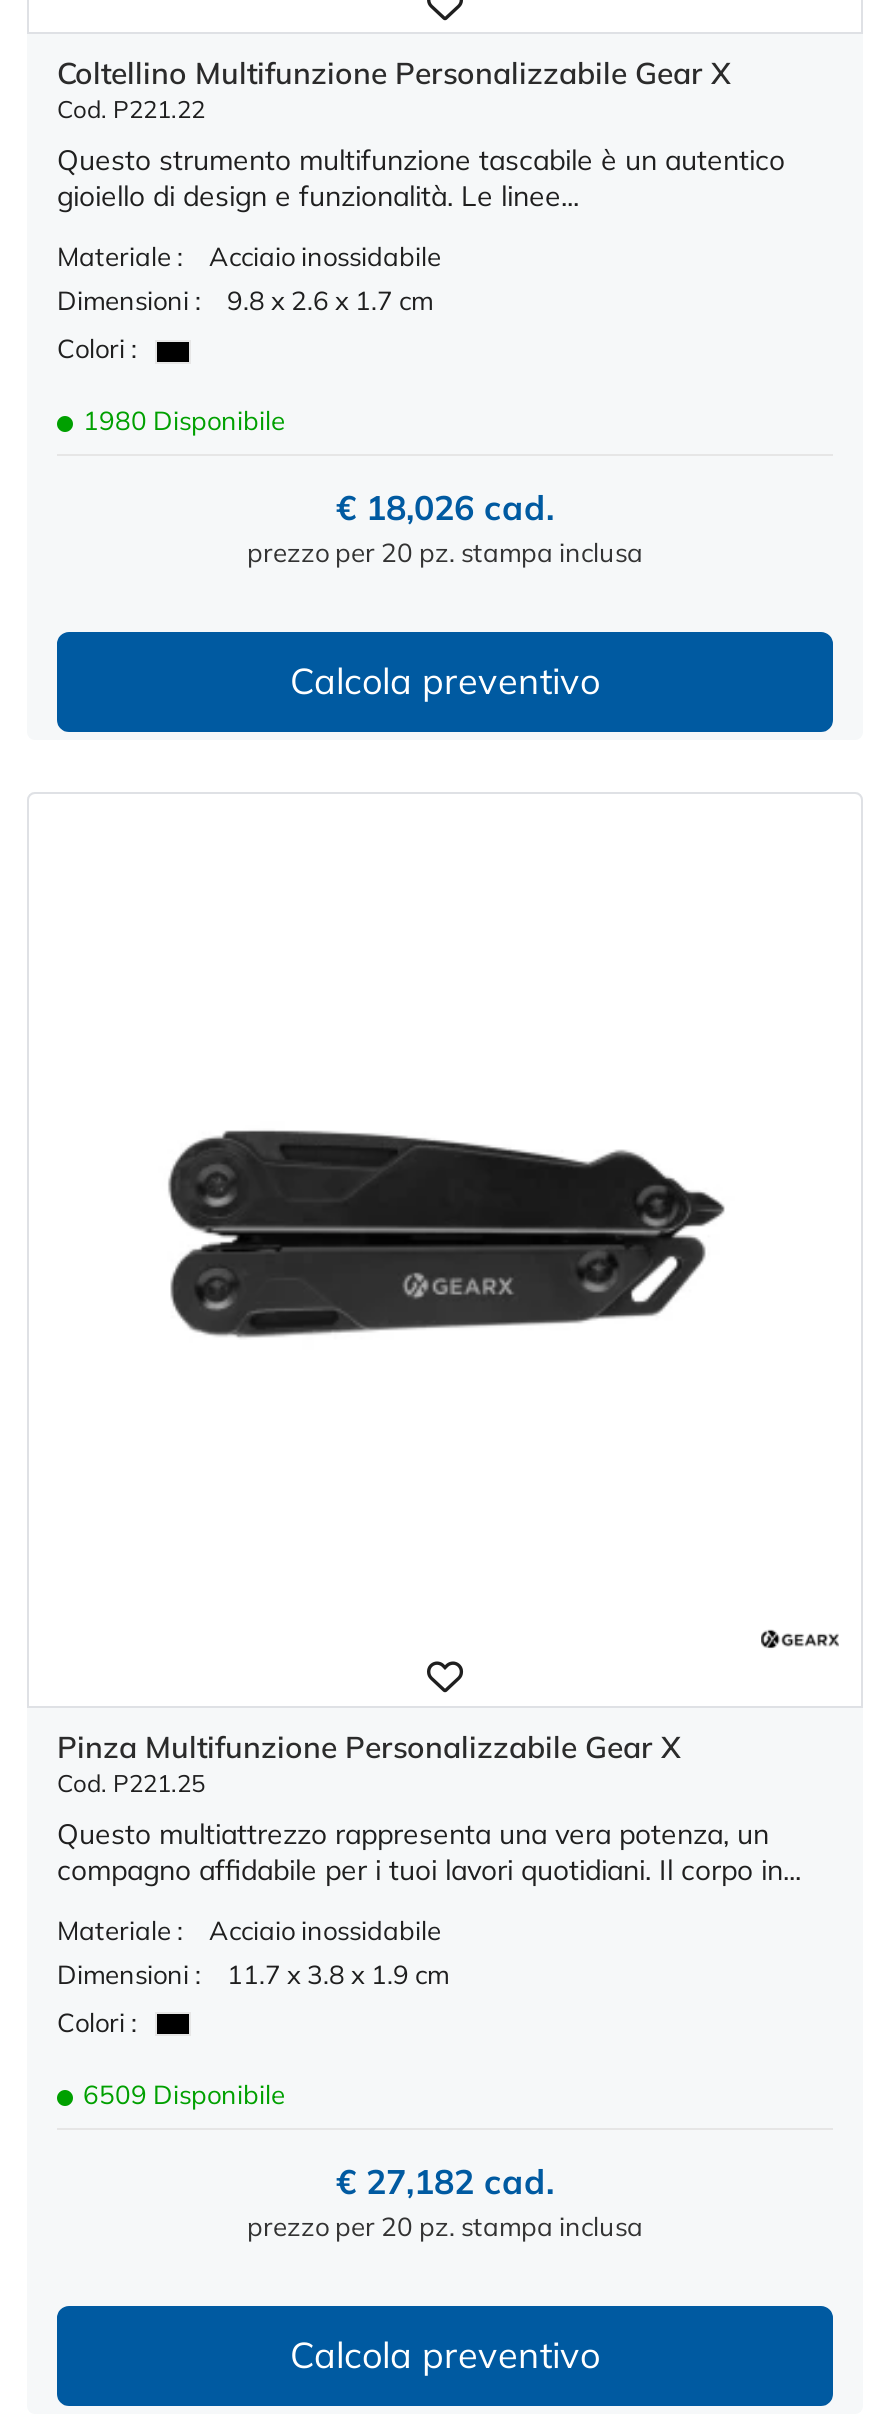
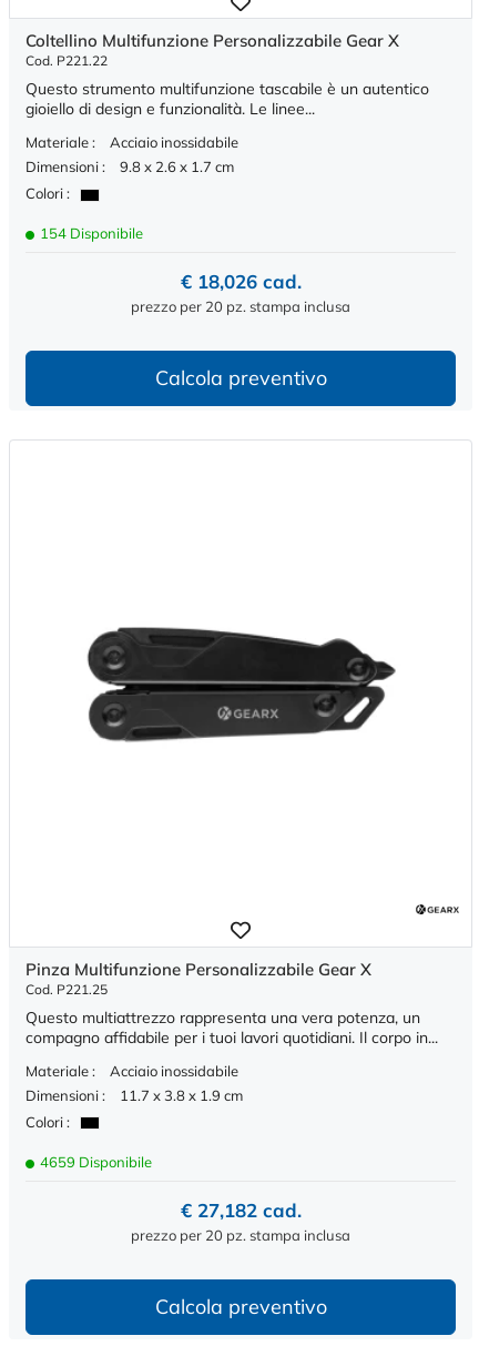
[77,404,285,436] 1980 Disponibile -> [37,224,143,242] 154 Disponibile
[77,2077,285,2109] 6509 Disponibile -> [37,1152,152,1170] 4659 Disponibile

